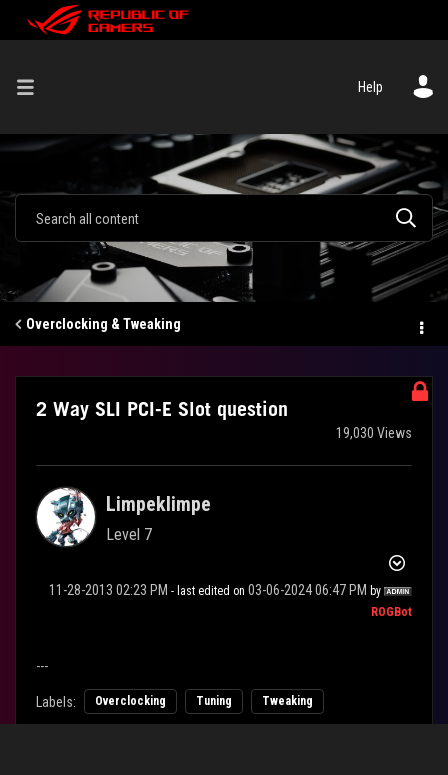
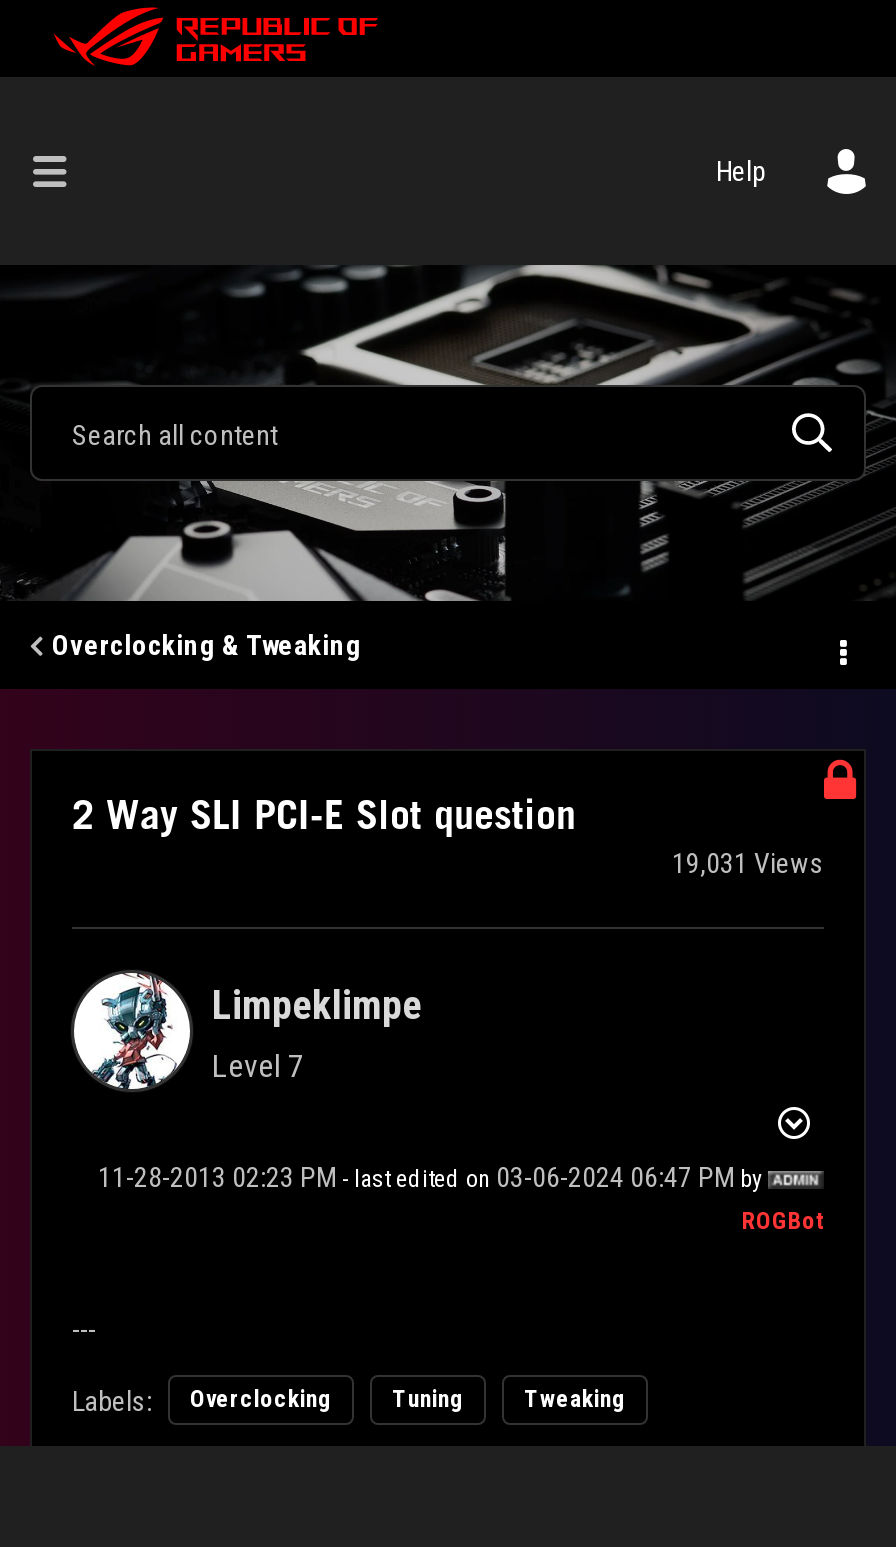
[336,425,412,441] 19,030 Views -> [672,847,824,879] 19,031 Views

